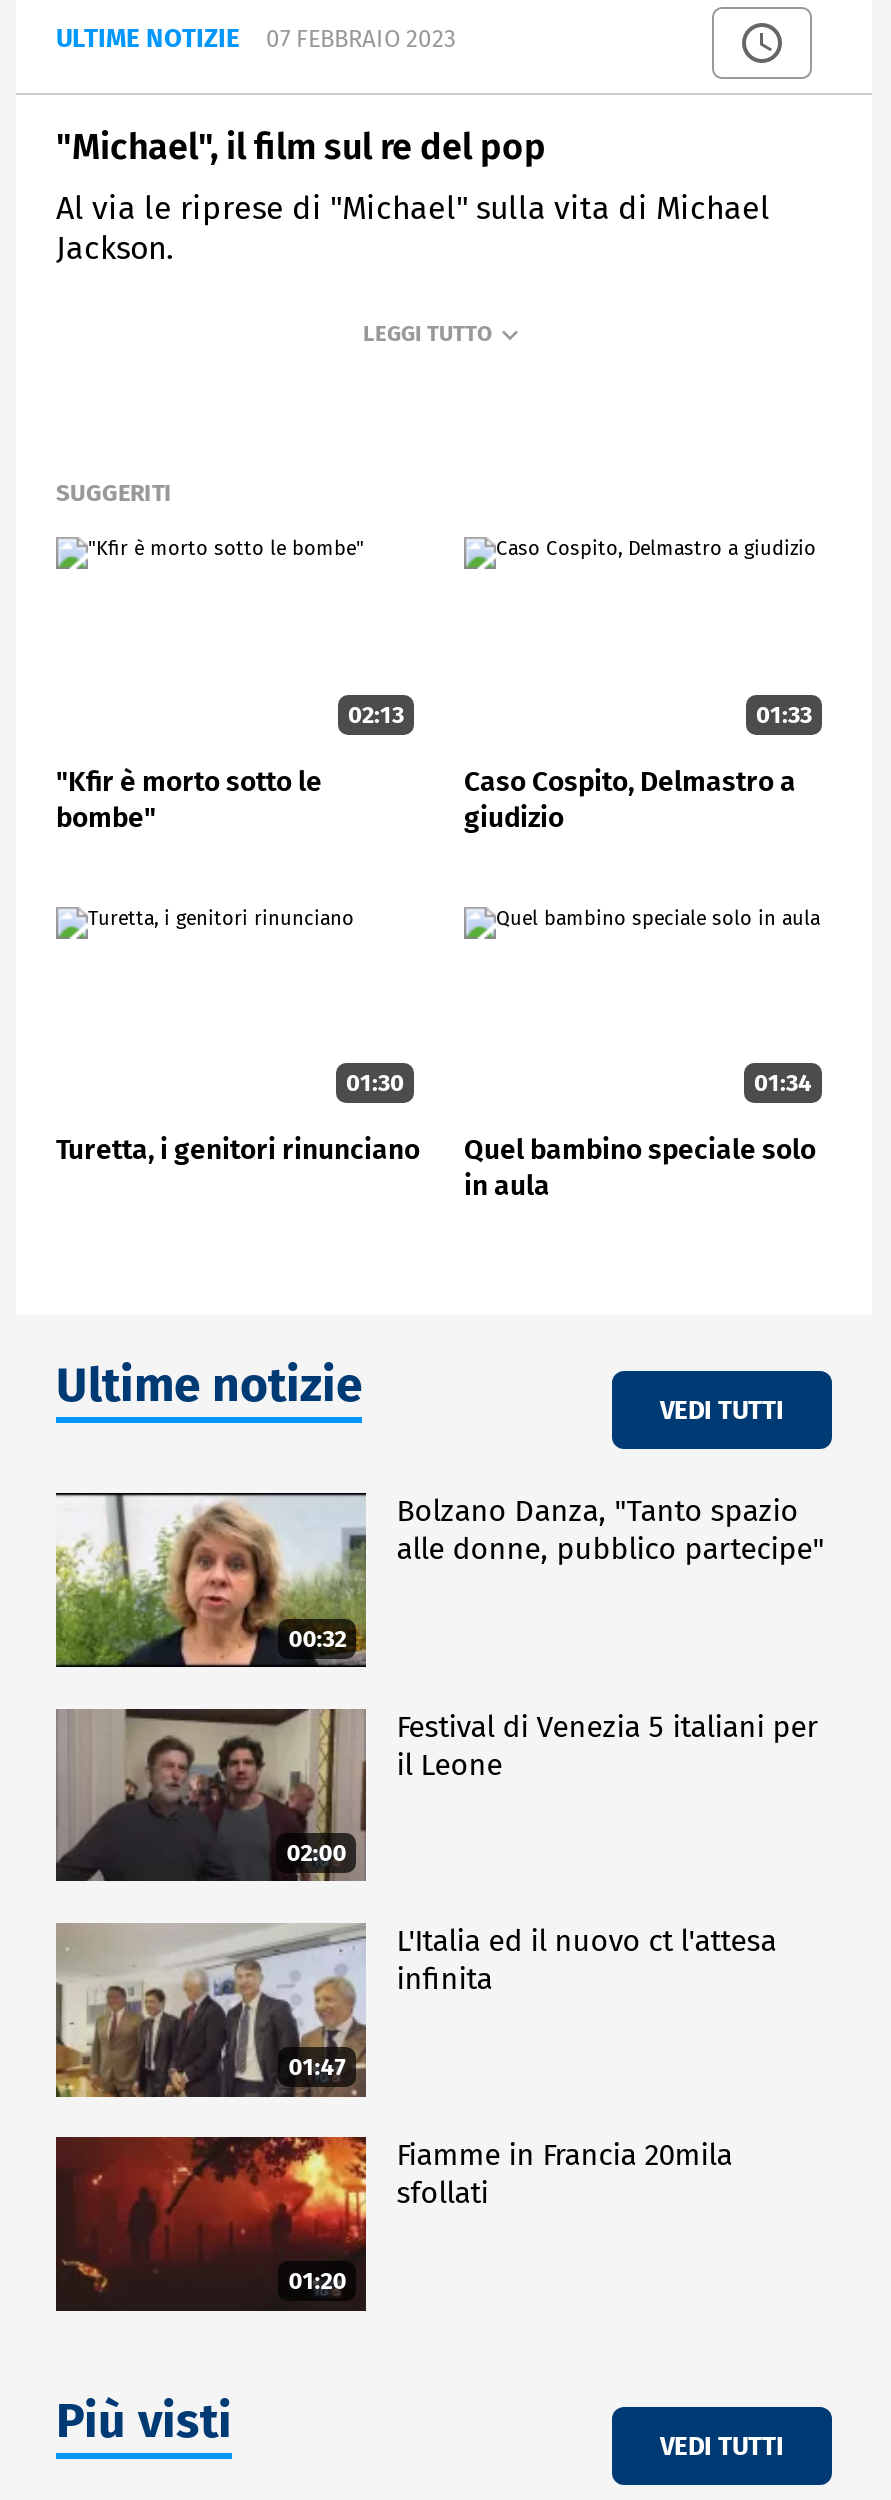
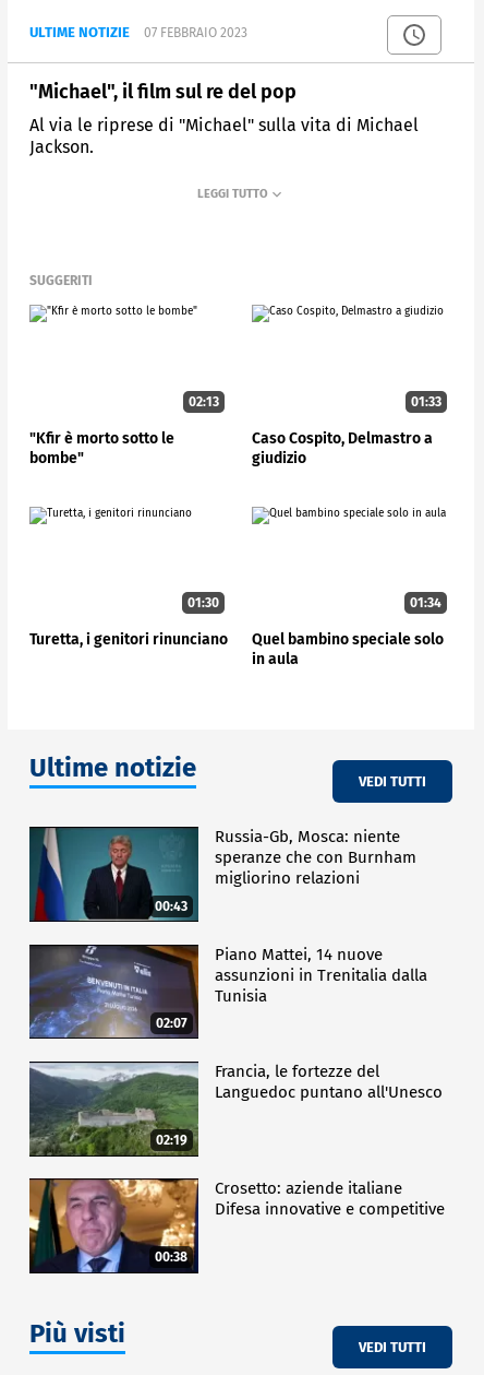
[54,1493,368,1667] [image] | 00:32 -> [28,827,199,922] [image] | 00:43
[396,1494,824,1568] Bolzano Danza, "Tanto spazio | alle donne, pubblico partecipe" -> [215,827,417,888] Russia-Gb, Mosca: niente | speranze che con Burnham | migliorino relazioni
[54,1707,366,1883] [image] | 02:00 -> [28,945,199,1040] [image] | 02:07
[396,1708,818,1782] Festival di Venezia 5 italiani per | il Leone -> [215,944,428,1005] Piano Mattei, 14 nuove | assunzioni in Trenitalia dalla | Tunisia
[56,1923,366,2099] [image] | 01:47 -> [29,1060,199,1158] [image] | 02:19
[396,1923,776,1997] L'Italia ed il nuovo ct l'attesa | infinita -> [215,1061,443,1102] Francia, le fortezze del | Languedoc puntano all'Unesco
[54,2135,368,2311] [image] | 01:20 -> [28,1177,199,1273] [image] | 00:38
[396,2137,732,2211] Fiamme in Francia 20mila | sfollati -> [215,1179,445,1219] Crosetto: aziende italiane | Difesa innovative e competitive

